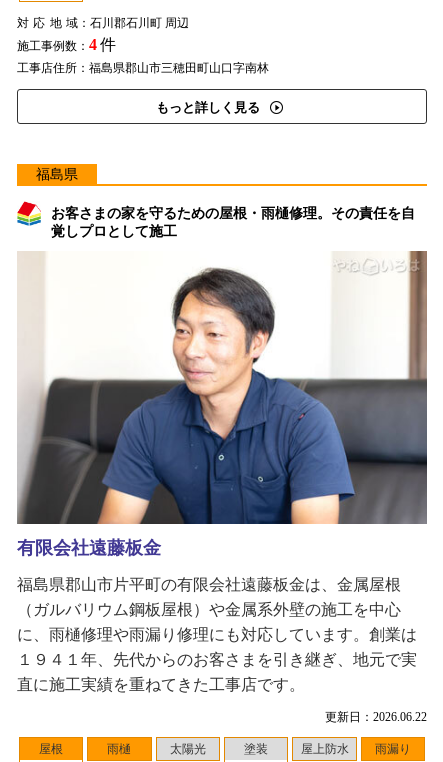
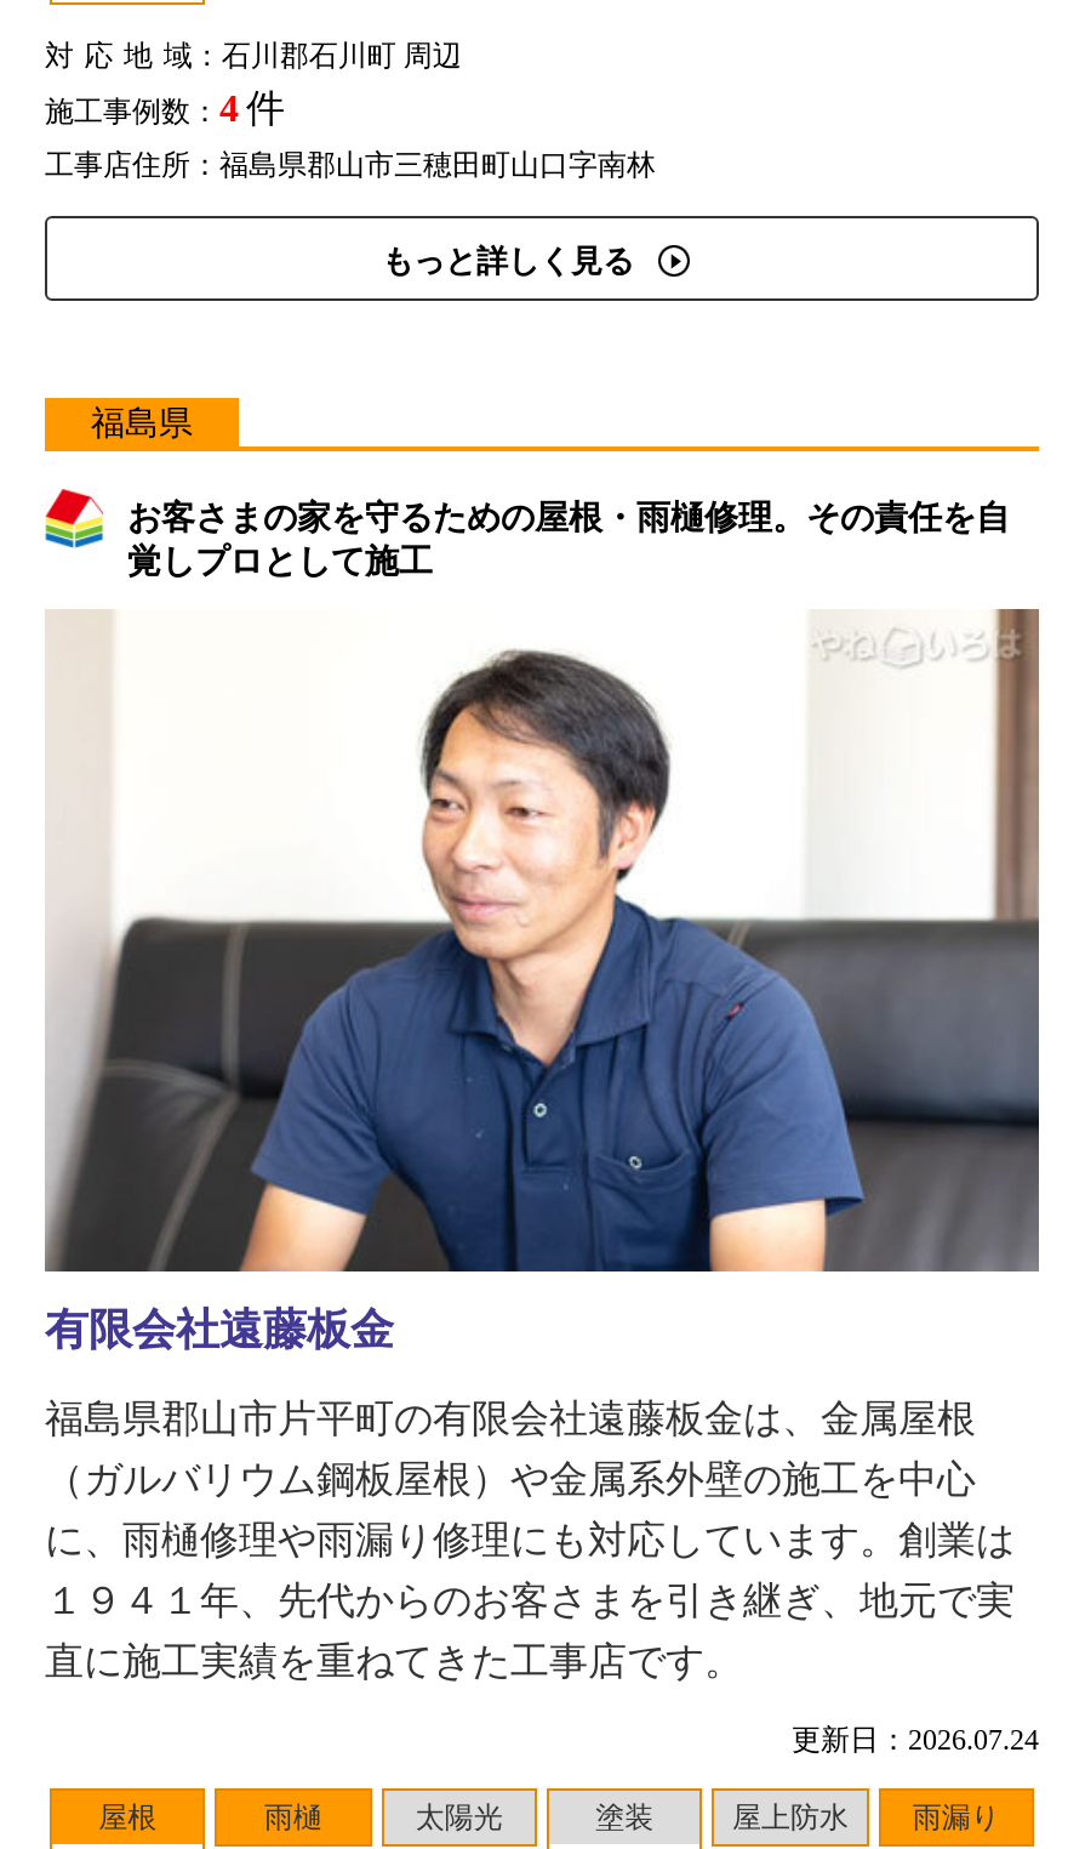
[325,710,427,724] 更新日：2026.06.22 -> [792,1723,1039,1757] 更新日：2026.07.24

